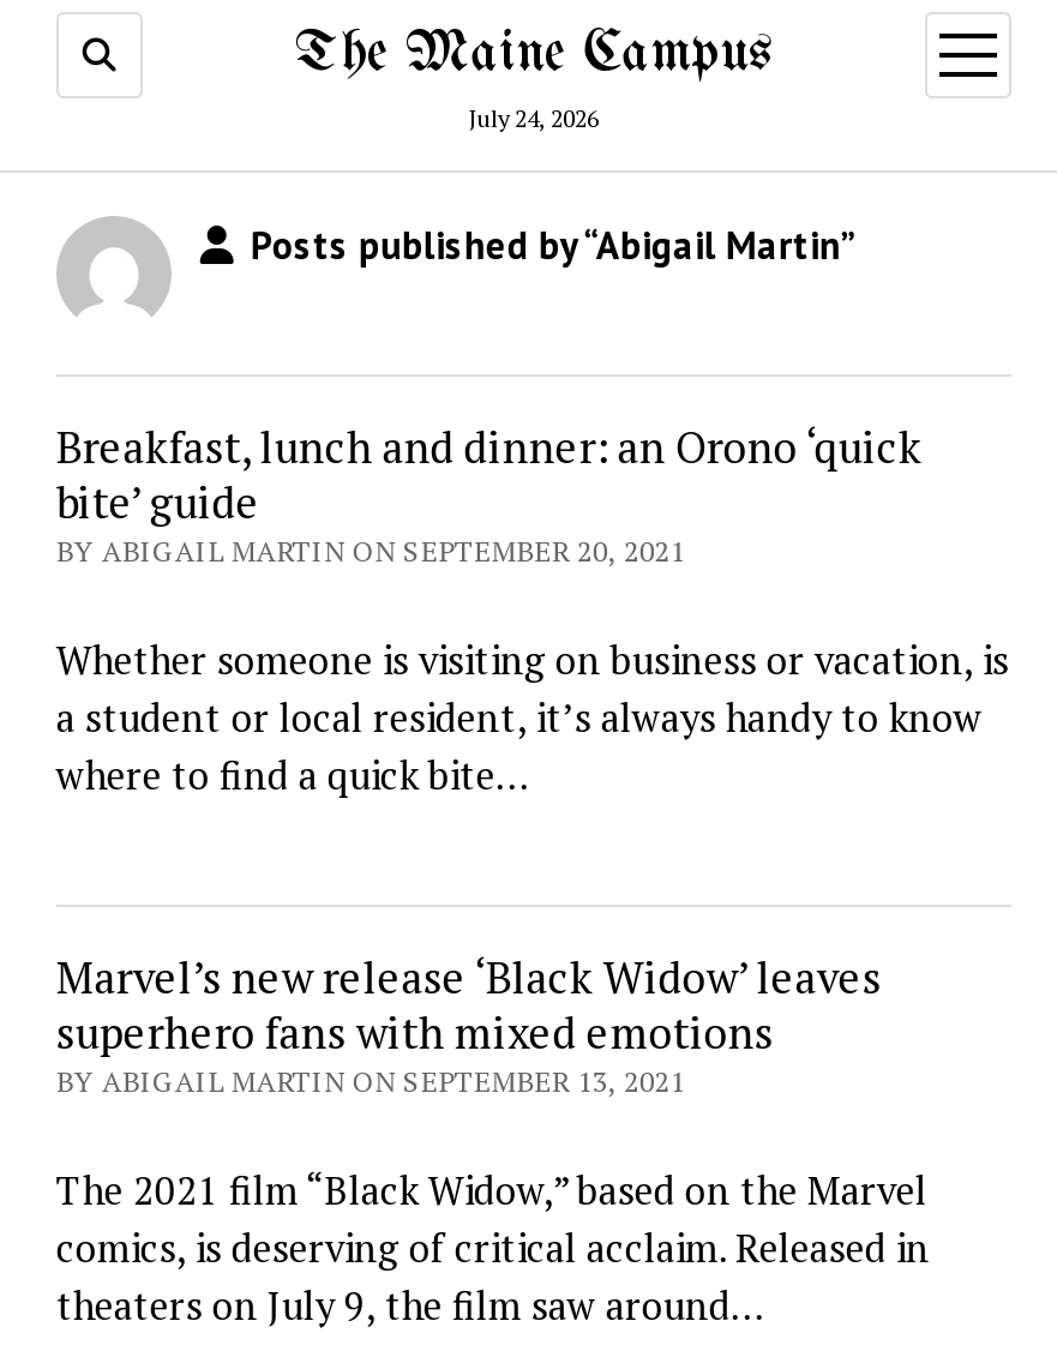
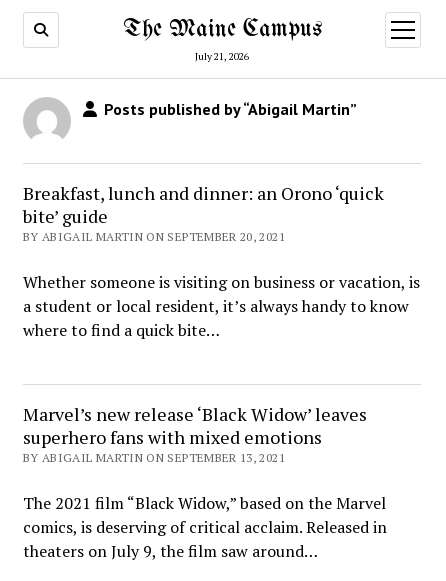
[469,103,599,134] July 24, 2026 -> [195,50,249,63] July 21, 2026

